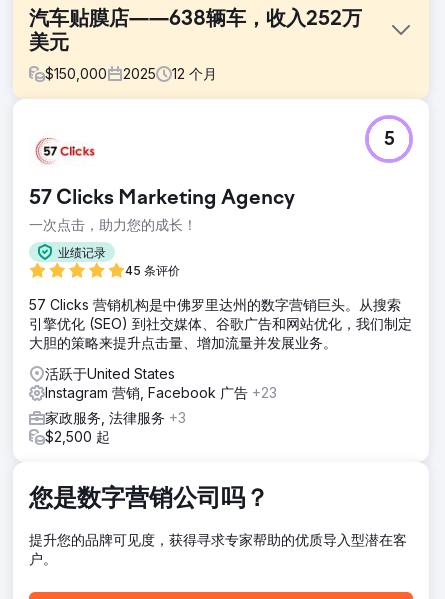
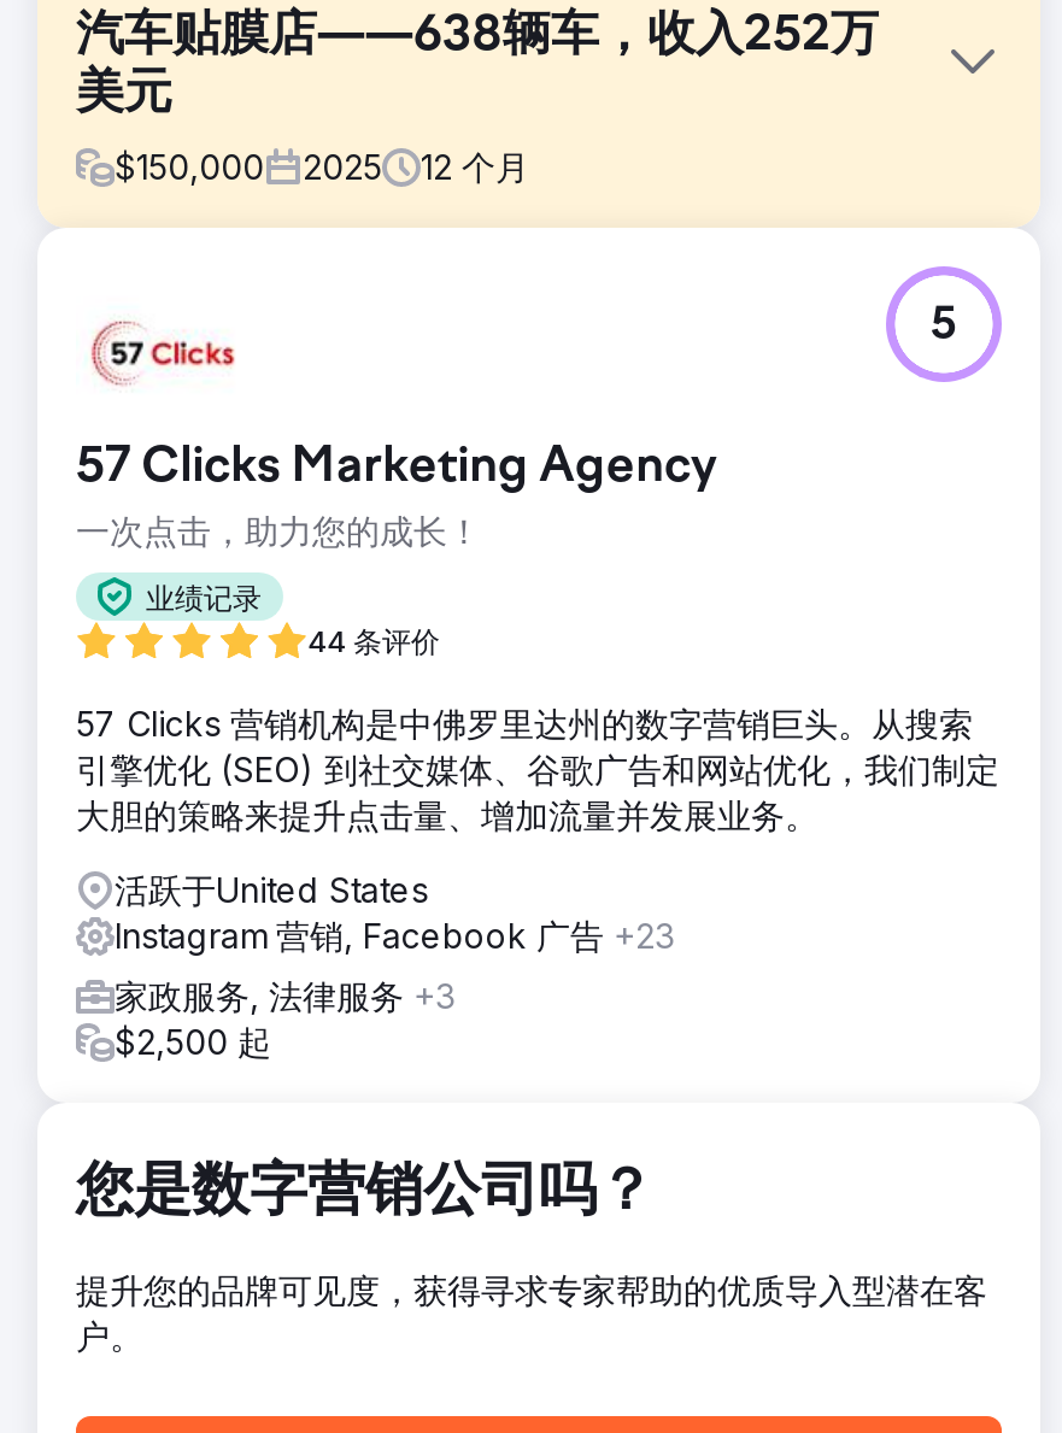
[125,263,180,278] 45 条评价 -> [307,623,440,659] 44 条评价

